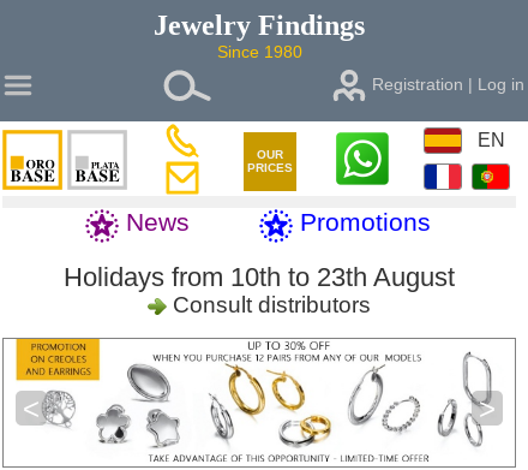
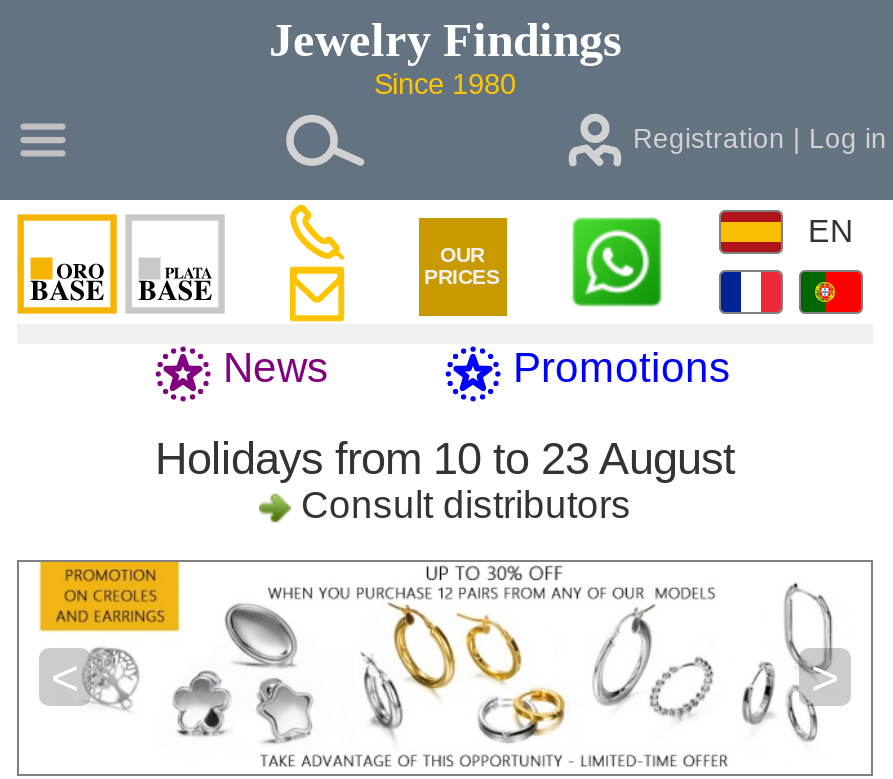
[64,262,455,292] Holidays from 10th to 23th August -> [155,434,735,484] Holidays from 10 to 23 August

